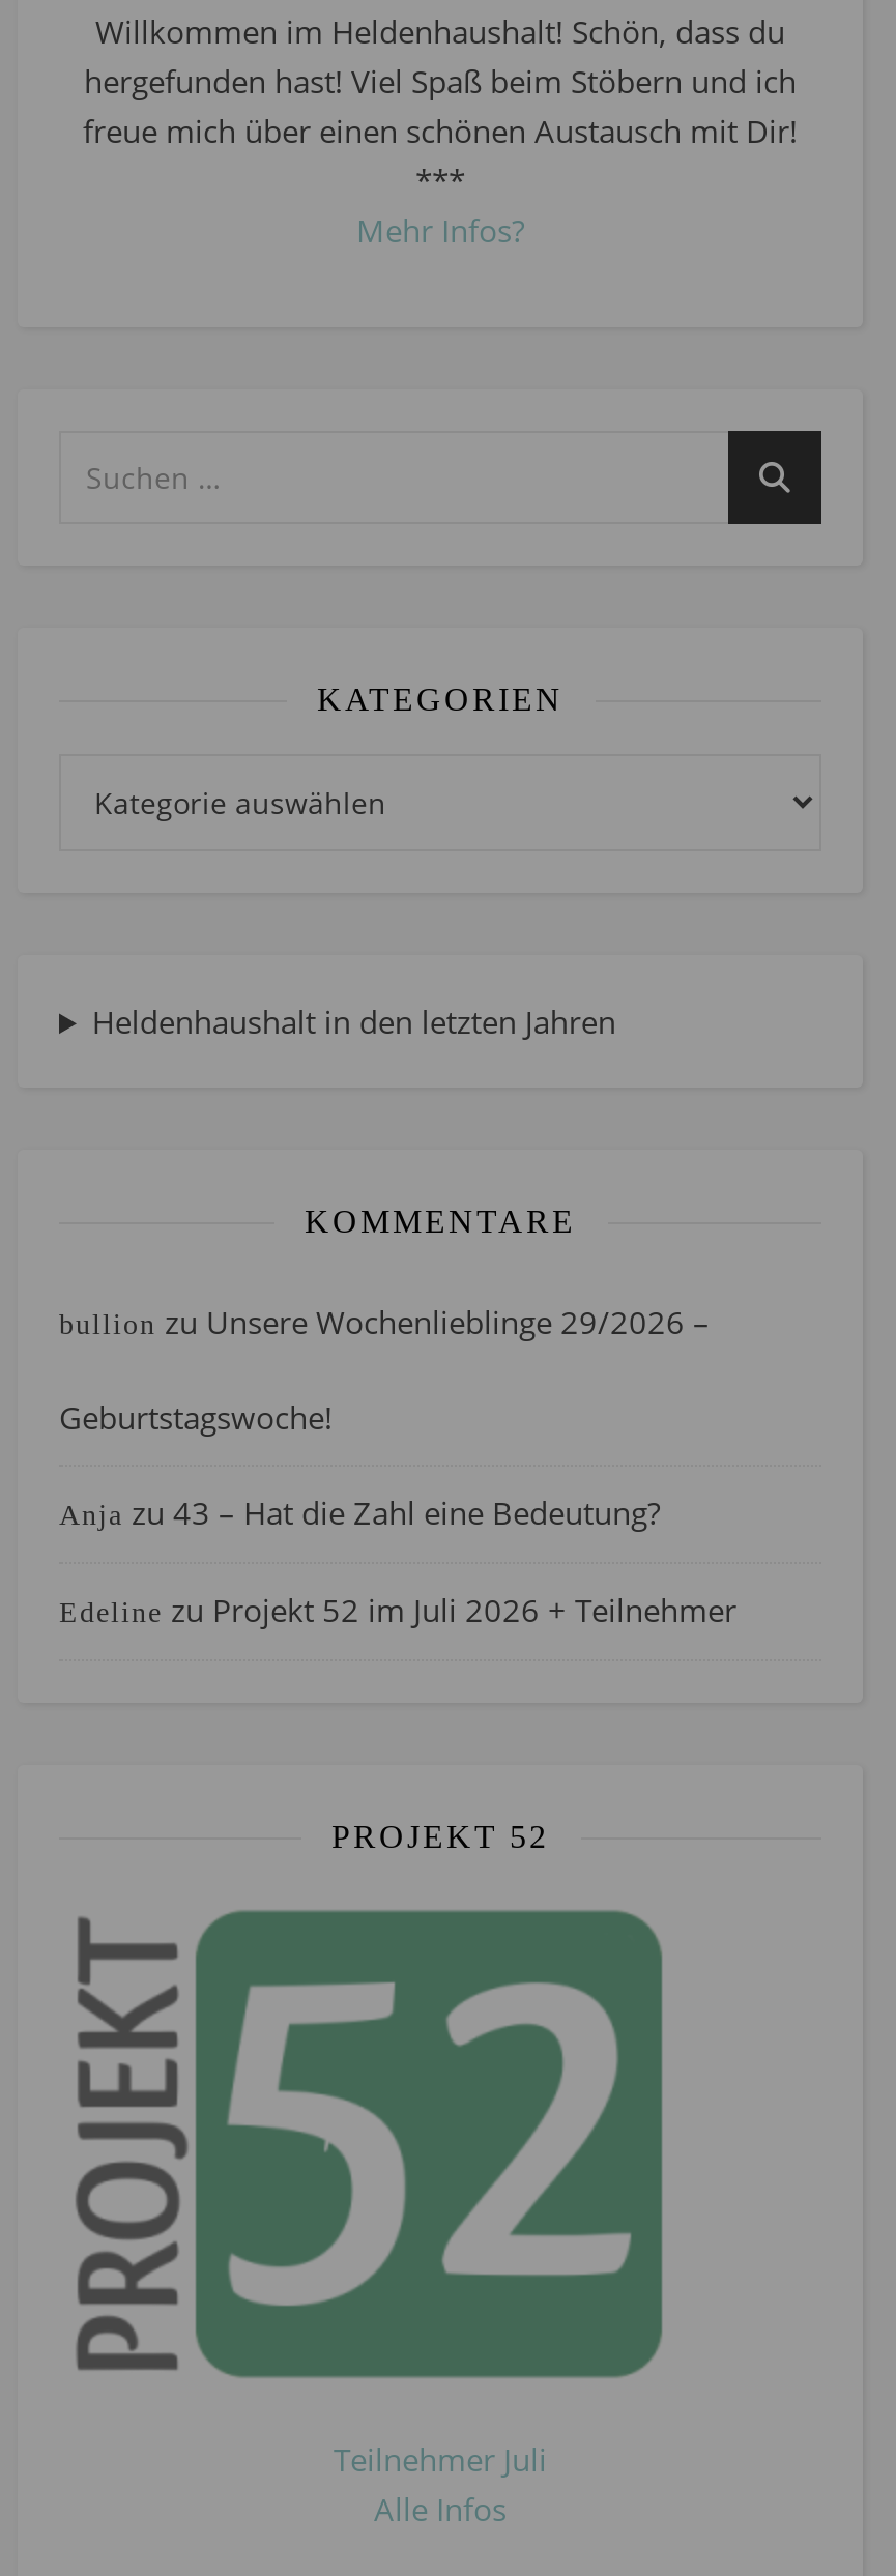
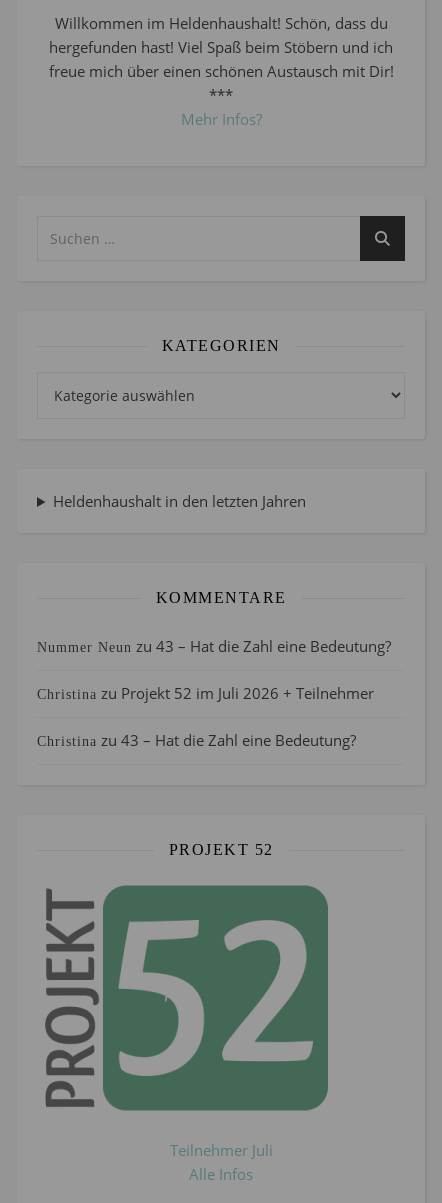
[59,1301,736,1630] bullion zu Unsere Wochenlieblinge 29/2026 – | Geburtstagswoche! | Anja zu 43 – Hat die Zahl eine Bedeutung? | Edeline zu Projekt 52 im Juli 2026 + Teilnehmer -> [37,636,391,750] Nummer Neun zu 43 – Hat die Zahl eine Bedeutung? | Christina zu Projekt 52 im Juli 2026 + Teilnehmer | Christina zu 43 – Hat die Zahl eine Bedeutung?

